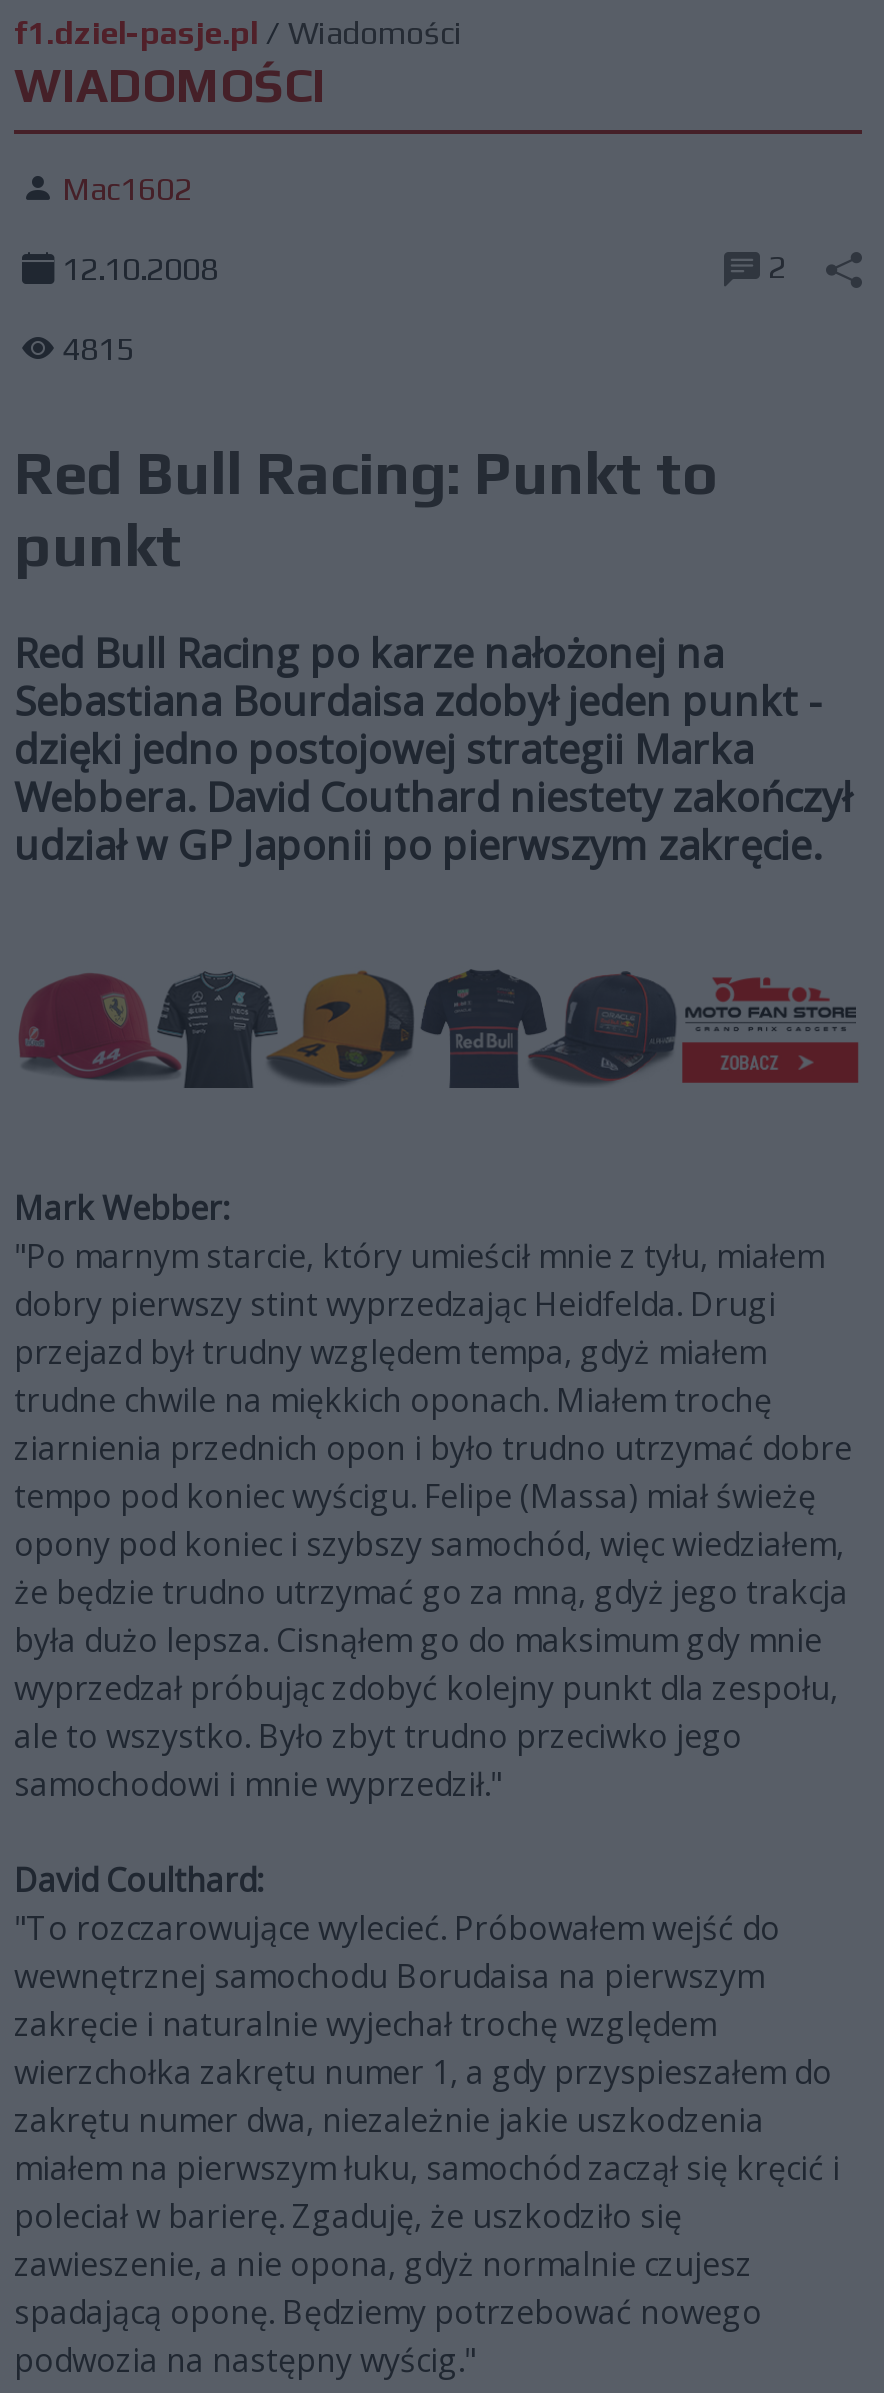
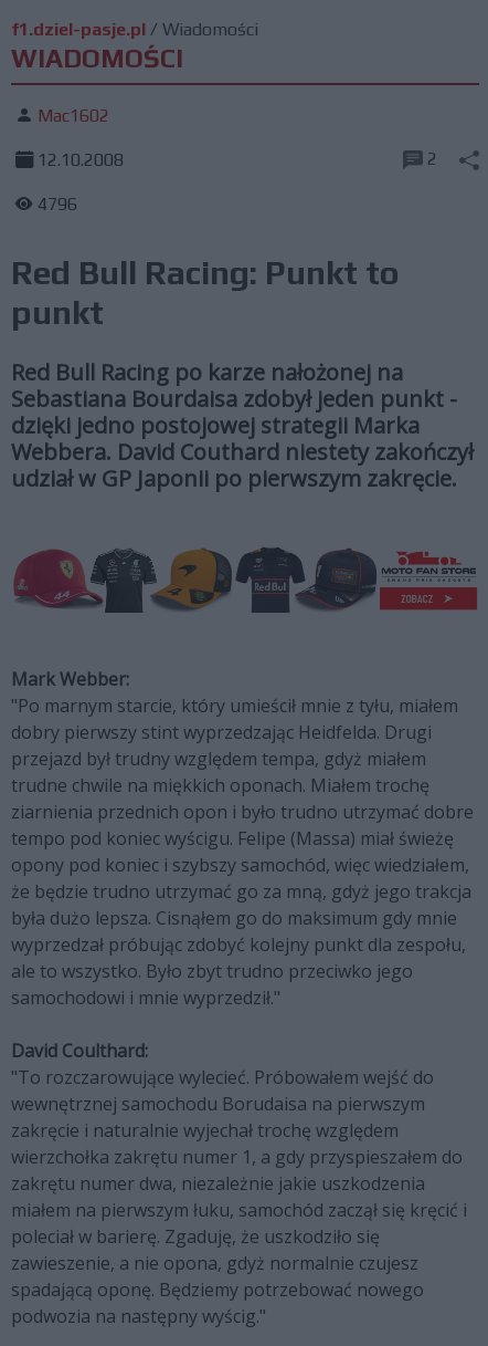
[62,330,134,368] 4815 -> [38,194,77,215] 4796

